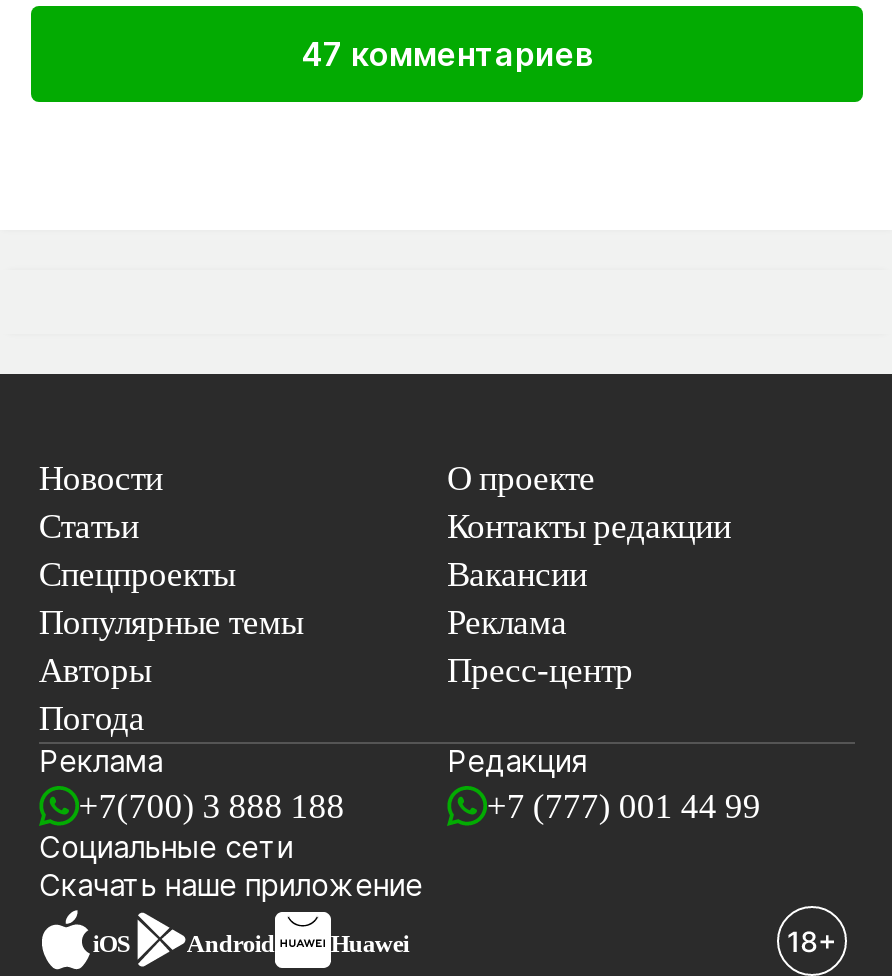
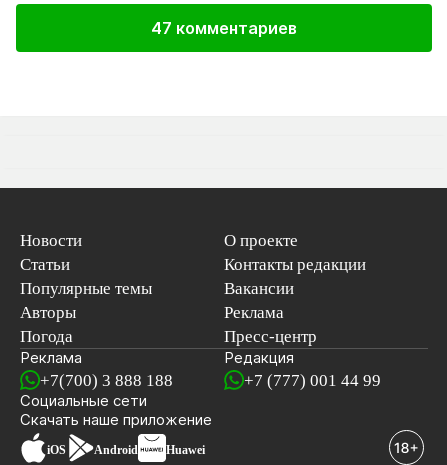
[39,554,235,594] Спецпроекты -> none

